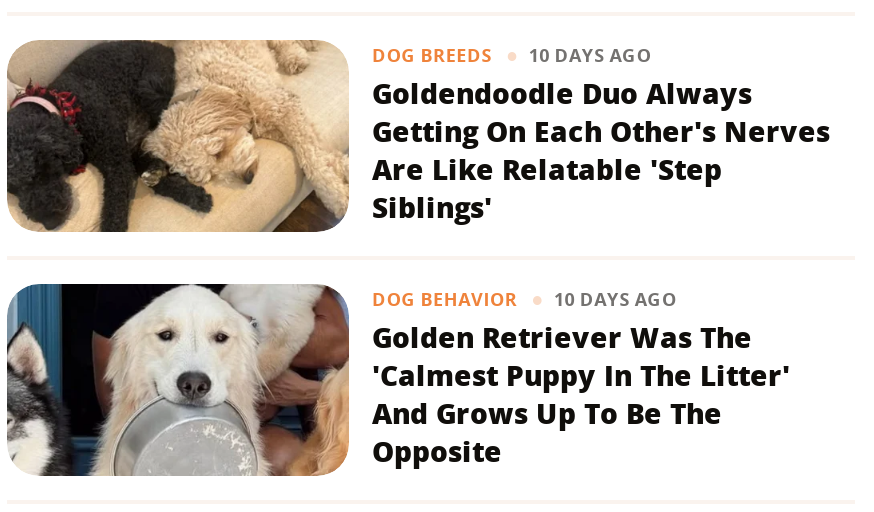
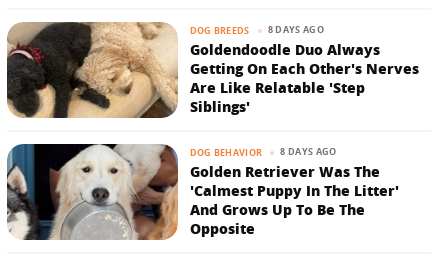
[372,41,651,68] DOG BREEDS 10 DAYS AGO -> [189,23,324,36] DOG BREEDS 8 DAYS AGO
[372,285,677,312] DOG BEHAVIOR 10 DAYS AGO -> [189,145,336,159] DOG BEHAVIOR 8 DAYS AGO

